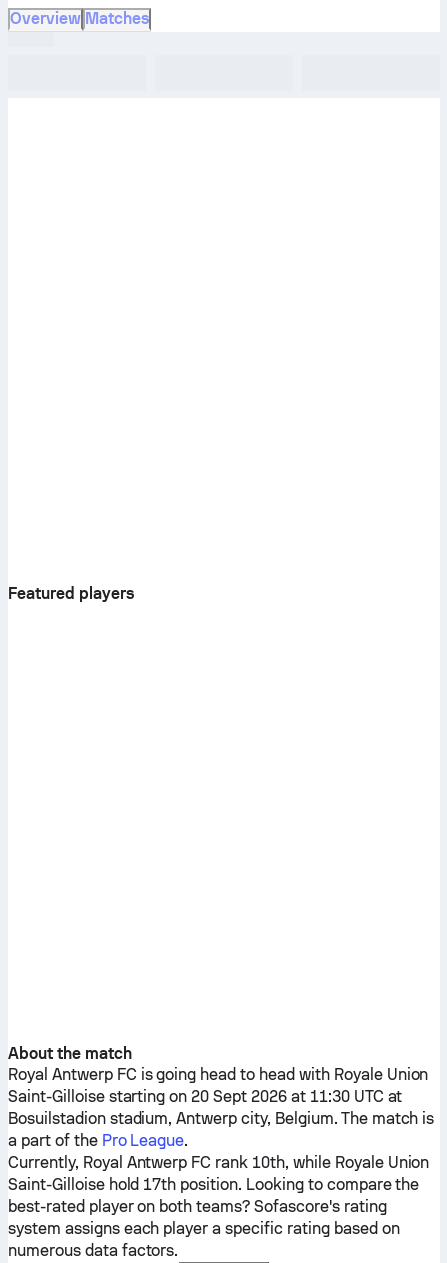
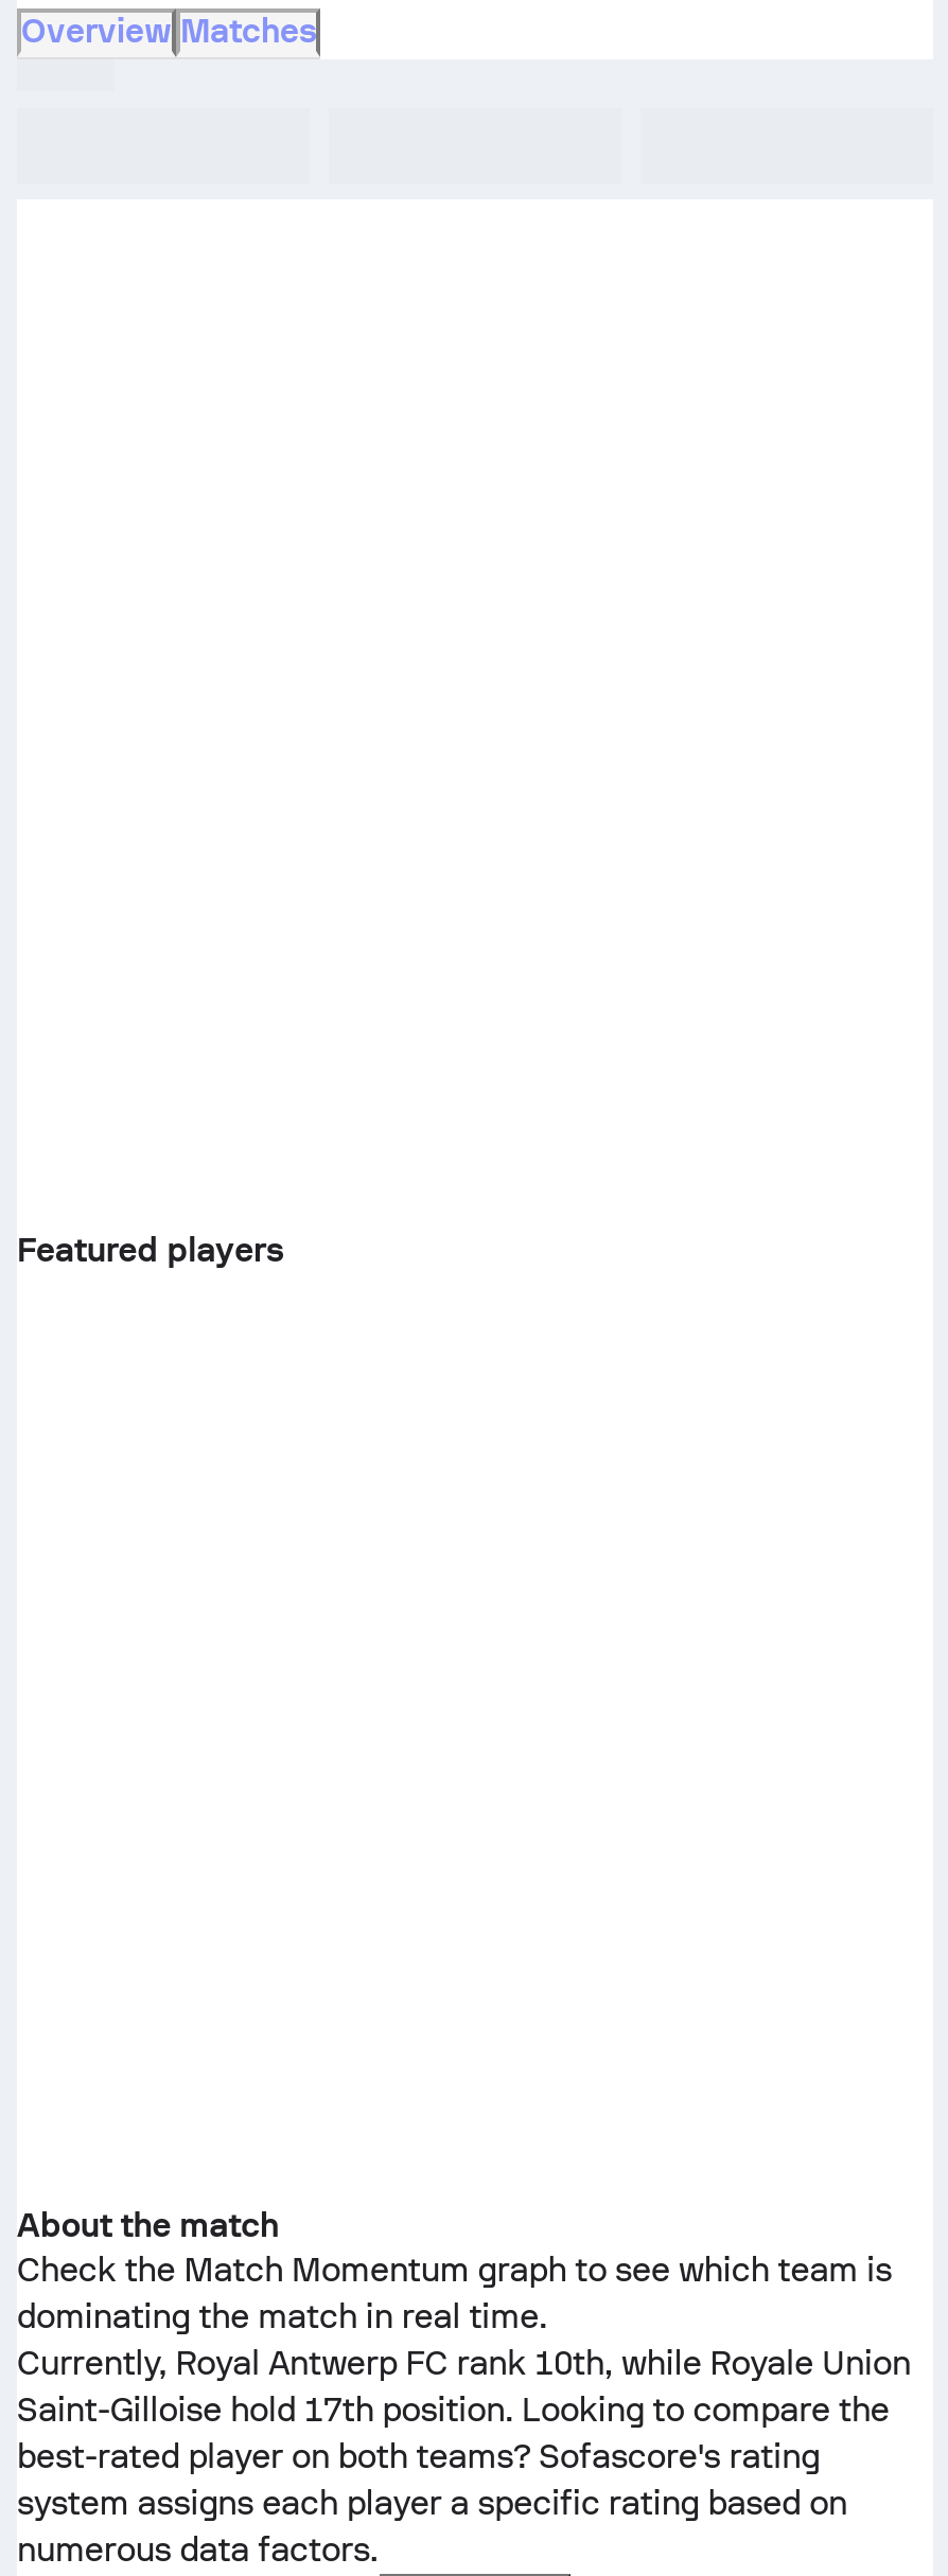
[8,1065,434,1150] Royal Antwerp FC is going head to head with Royale Union | Saint-Gilloise starting on 20 Sept 2026 at 11:30 UTC at | Bosuilstadion stadium, Antwerp city, Belgium. The match is | a part of the Pro League. -> [17,2249,892,2336] Check the Match Momentum graph to see which team is | dominating the match in real time.

